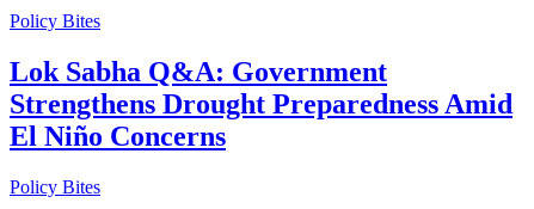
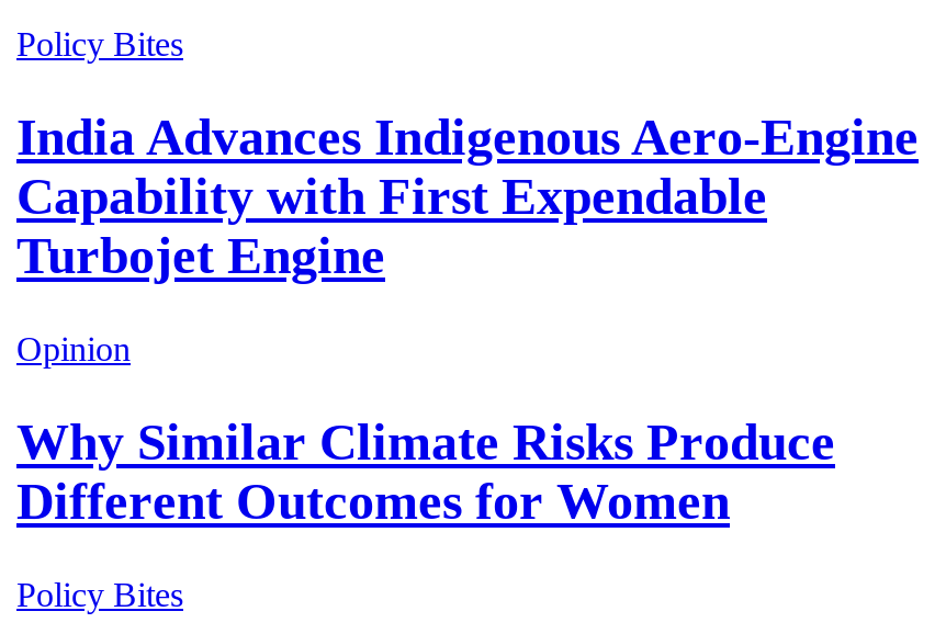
[10,56,512,152] Lok Sabha Q&A: Government | Strengthens Drought Preparedness Amid | El Niño Concerns -> [16,108,919,529] India Advances Indigenous Aero-Engine | Capability with First Expendable | Turbojet Engine | Opinion | Why Similar Climate Risks Produce | Different Outcomes for Women

